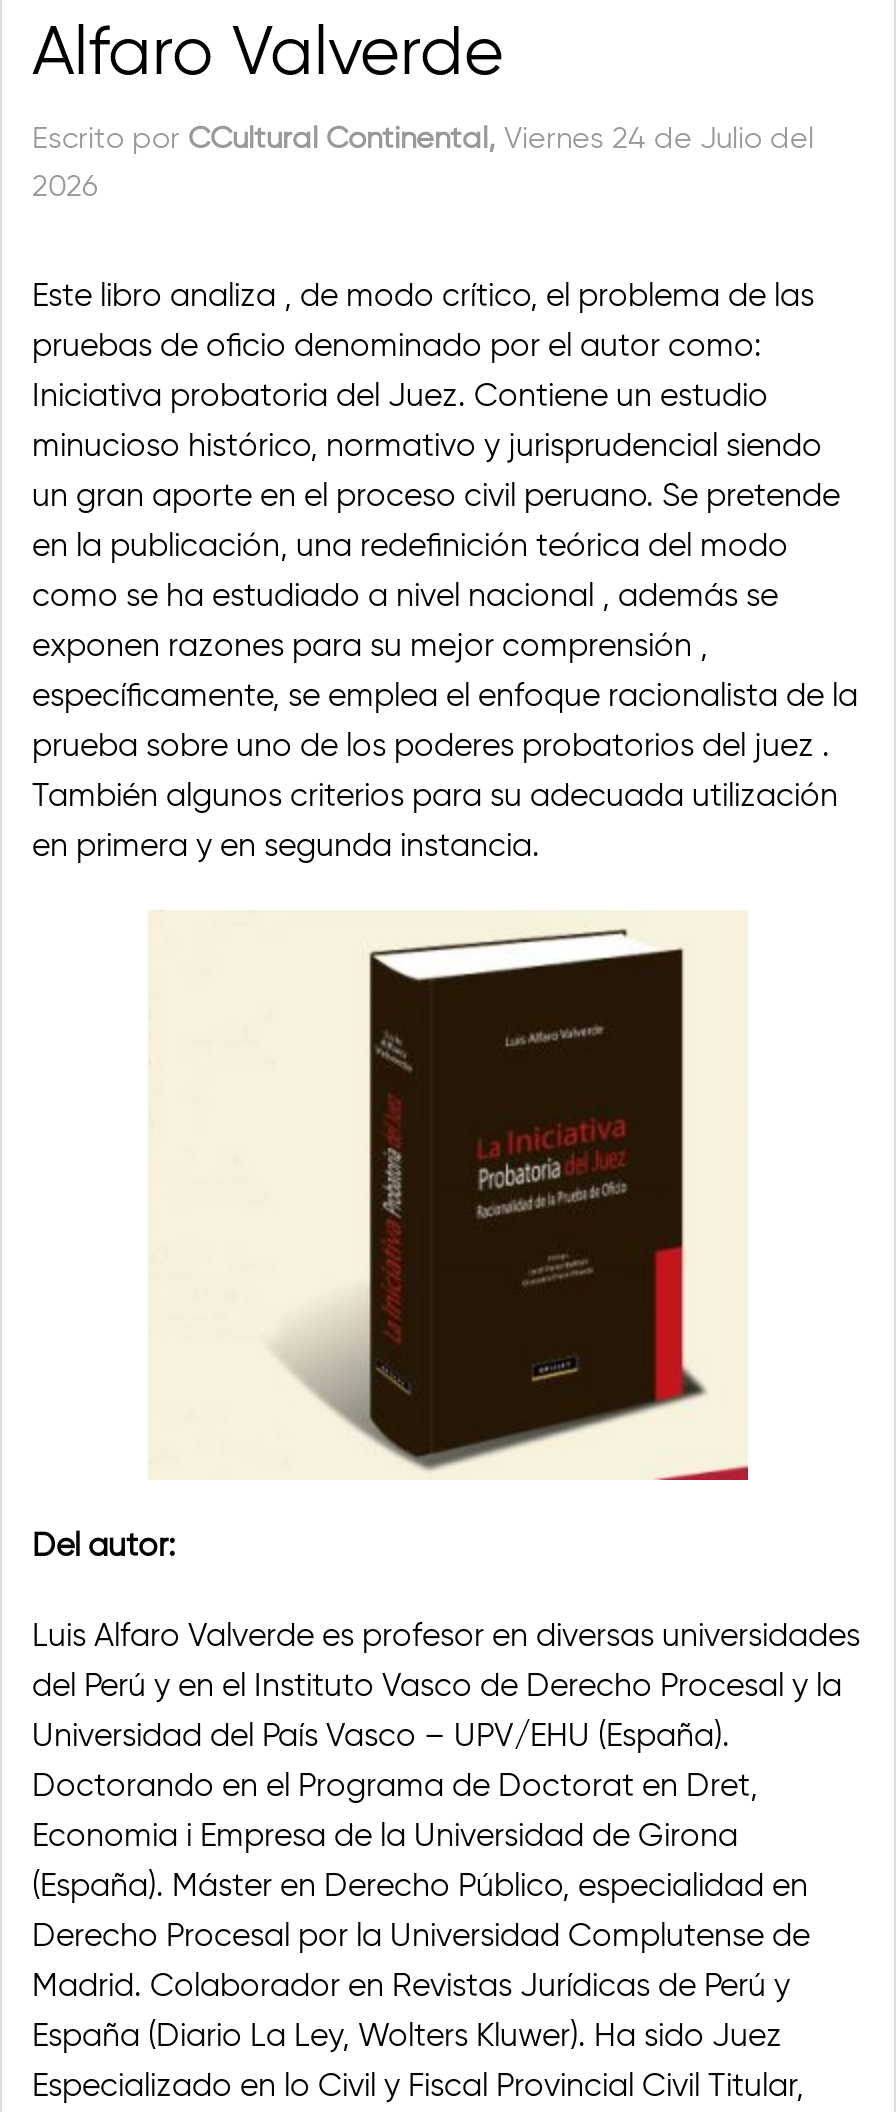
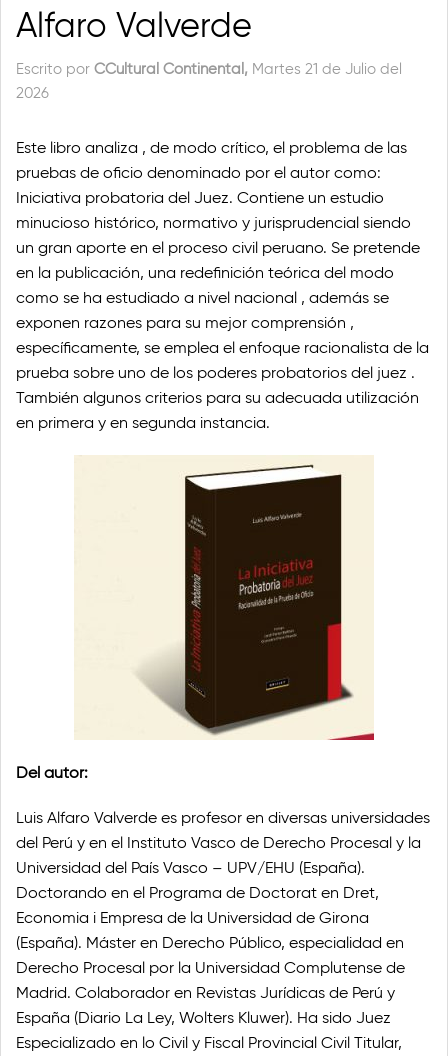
[32,120,814,156] Escrito por CCultural Continental, Viernes 24 de Julio del -> [16,60,402,78] Escrito por CCultural Continental, Martes 21 de Julio del

